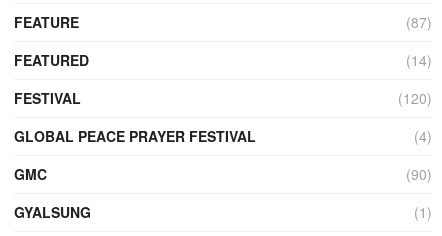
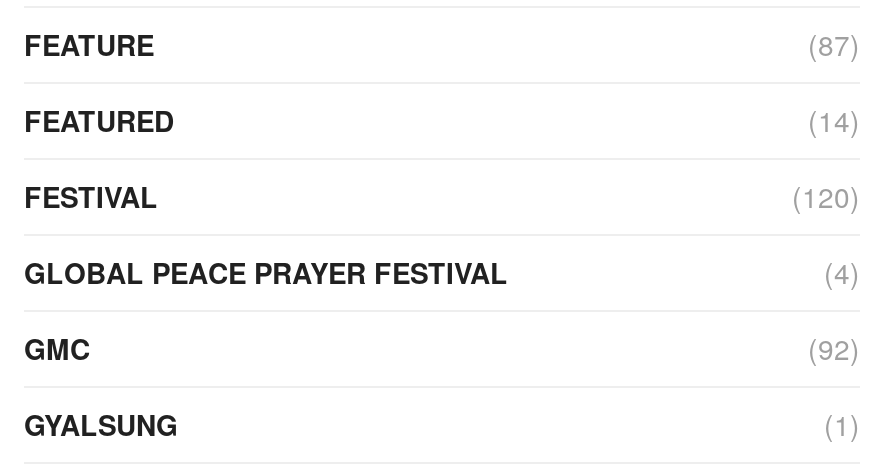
[406,164,432,184] (90) -> [808,328,860,368] (92)

